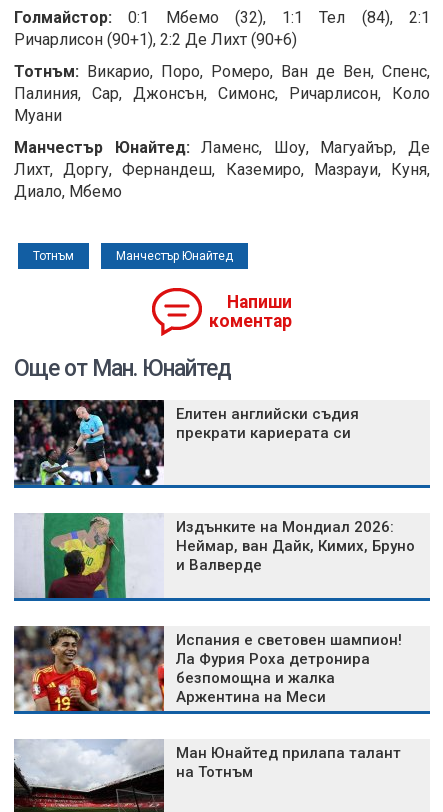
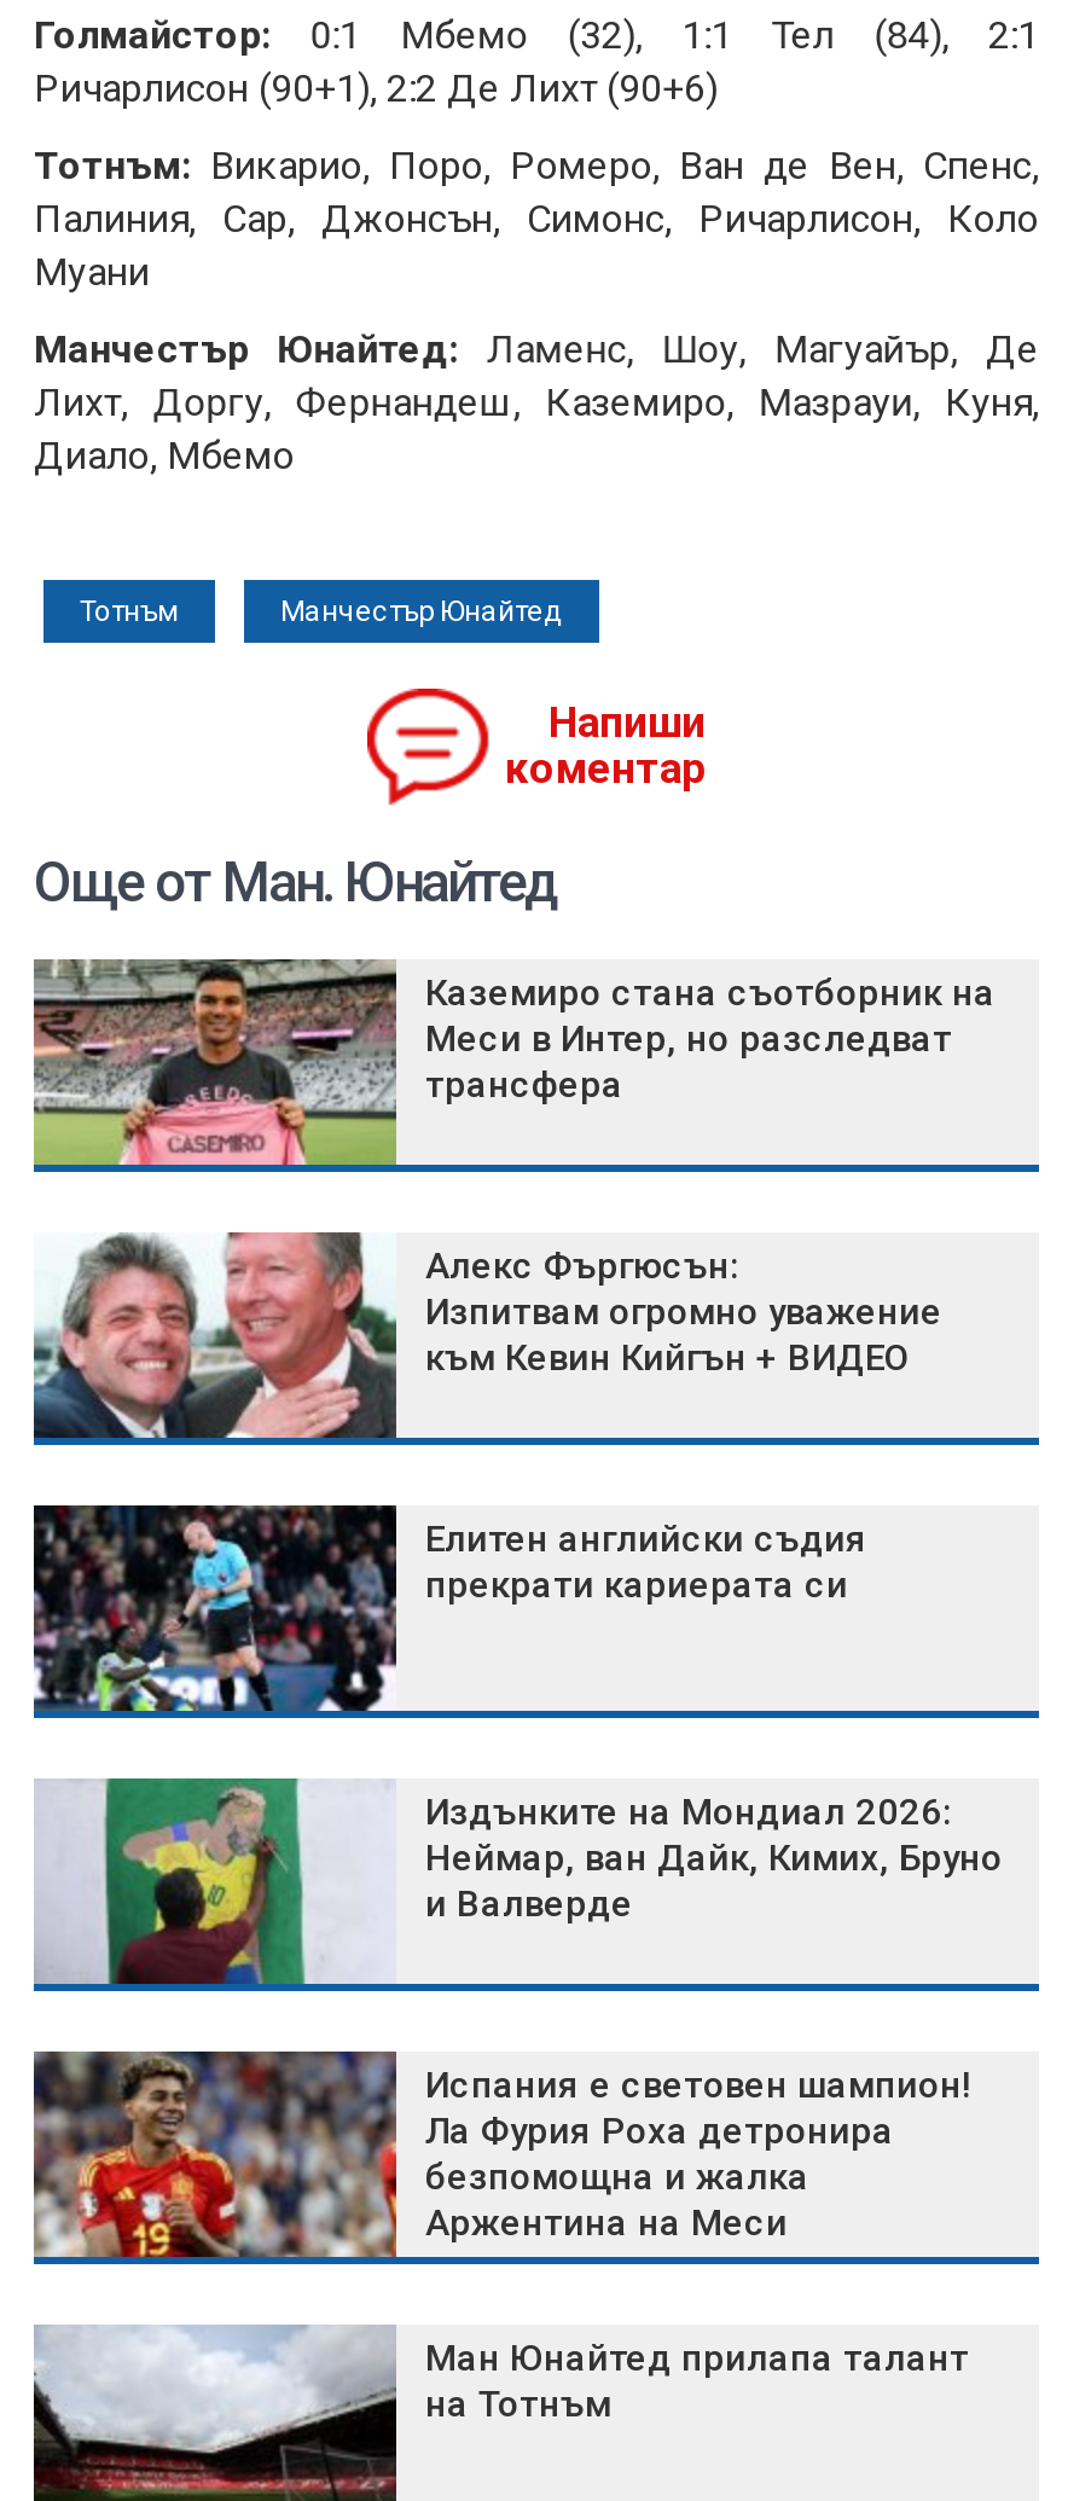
none -> [31,957,996,1167] [image] | Каземиро стана съотборник на | Меси в Интер, но разследват | трансфера
none -> [34,1230,942,1440] [image] | Алекс Фъргюсън: | Изпитвам огромно уважение | към Кевин Кийгън + ВИДЕО

